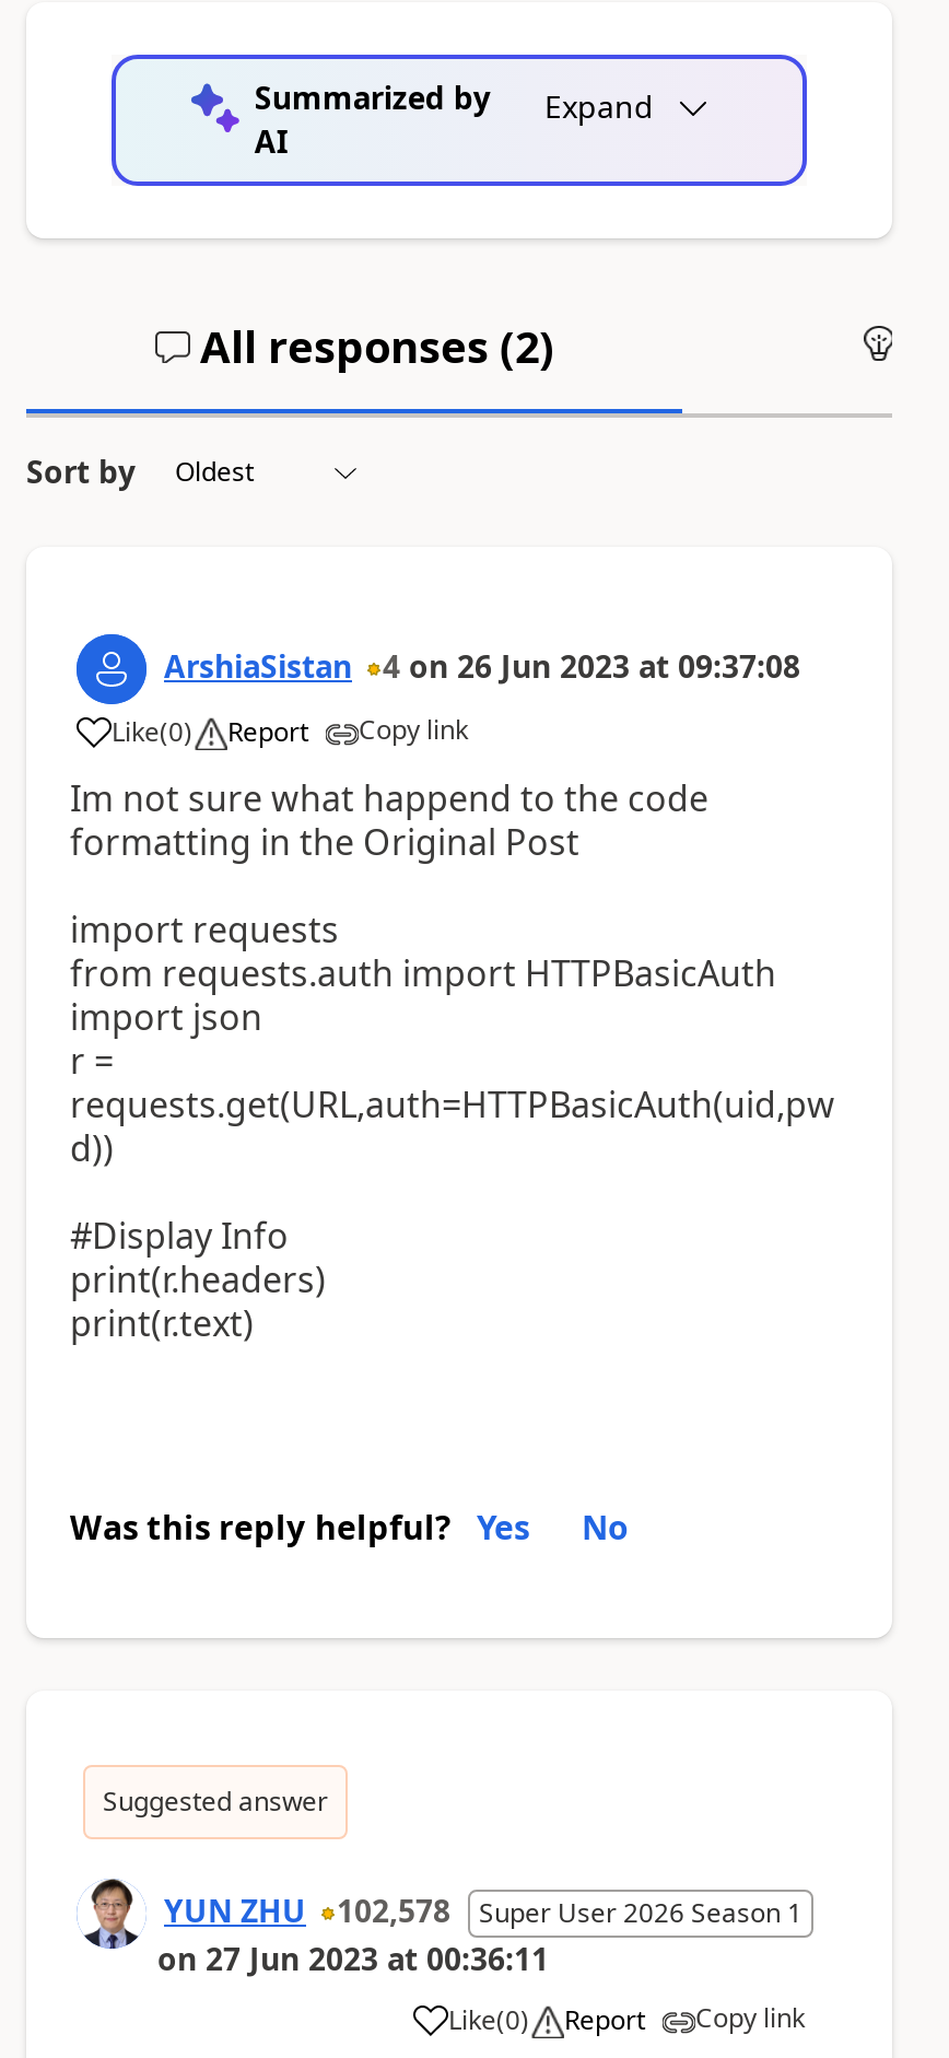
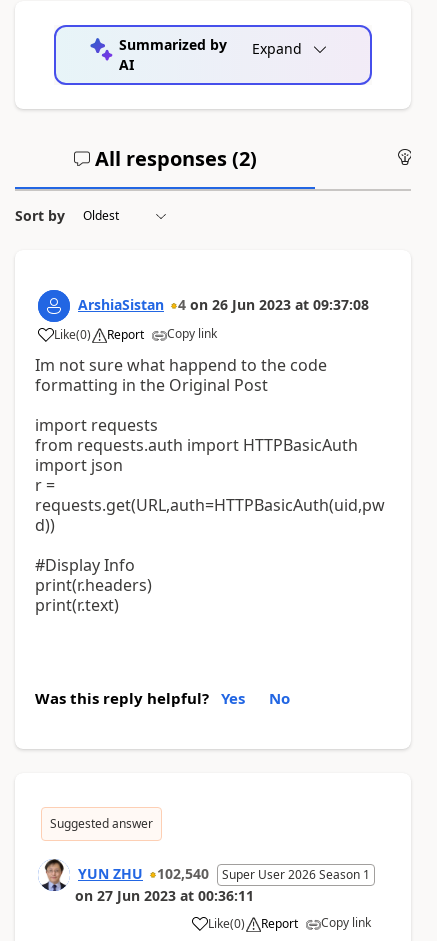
[164,1890,802,1931] YUN ZHU 102,578 Super User 2026 Season 1 -> [78,864,370,883] YUN ZHU 102,540 Super User 2026 Season 1

